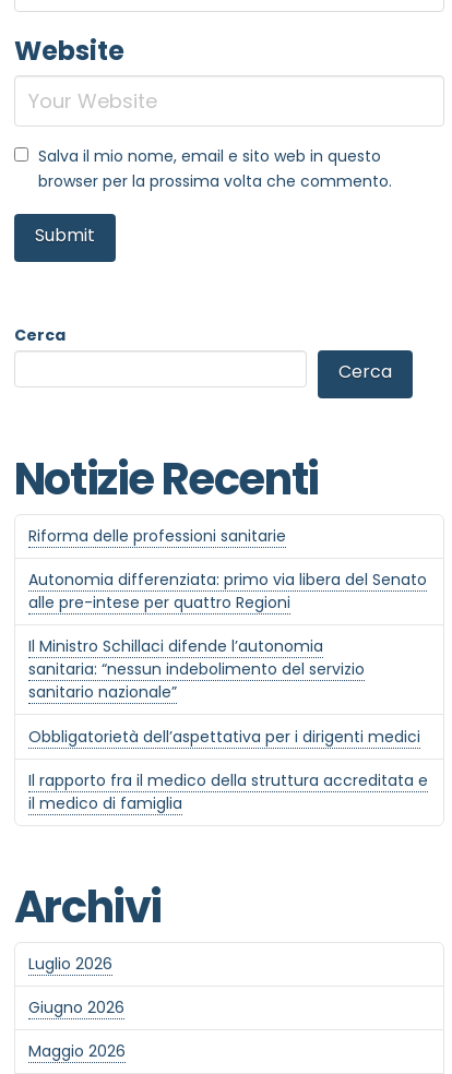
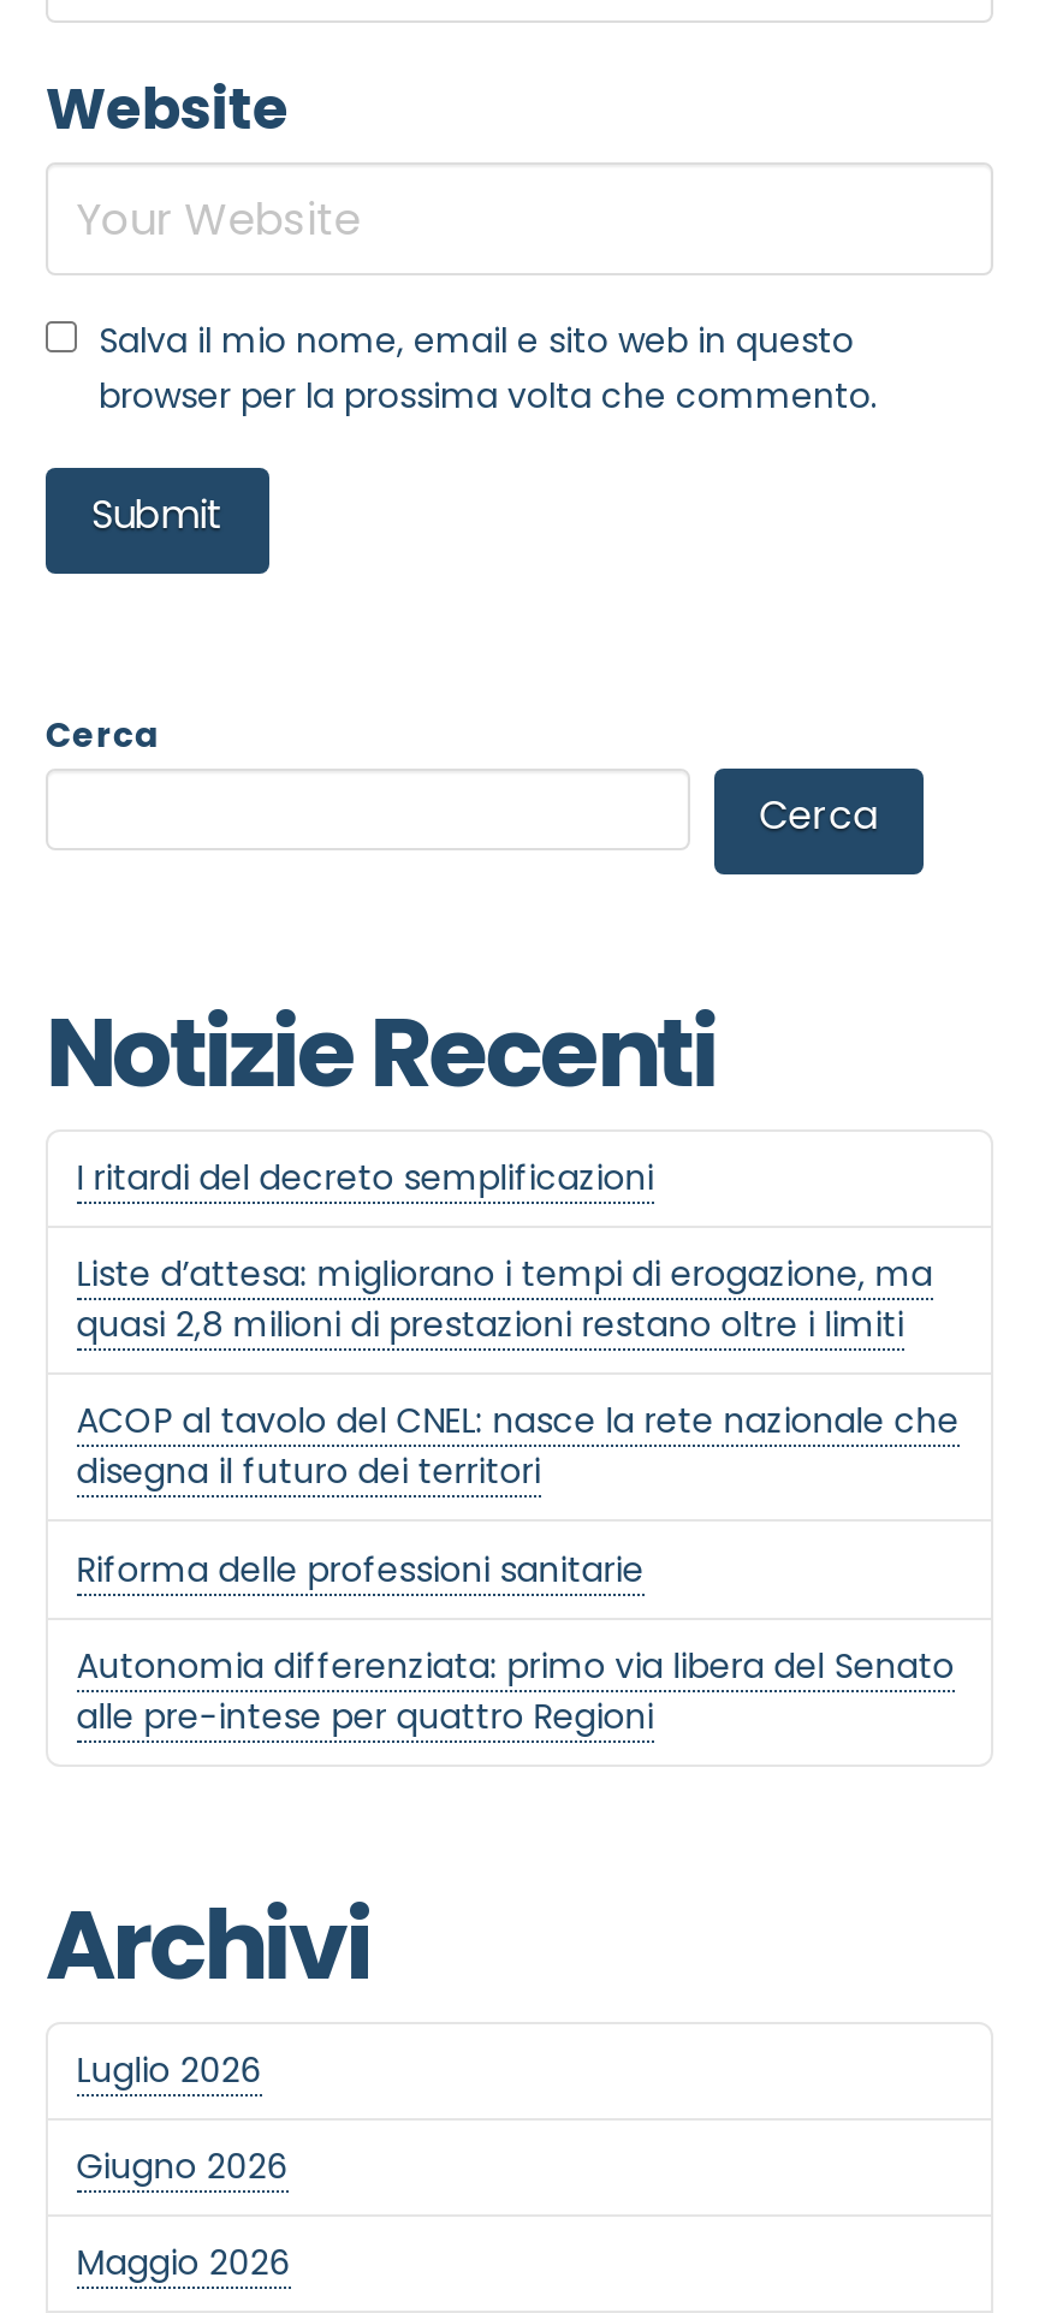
none -> [76,1153,959,1496] I ritardi del decreto semplificazioni | Liste d’attesa: migliorano i tempi di erogazione, ma | quasi 2,8 milioni di prestazioni restano oltre i limiti | ACOP al tavolo del CNEL: nasce la rete nazionale che | disegna il futuro dei territori
moved [28,525,427,614] -> [76,1544,954,1740]: Riforma delle professioni sanitarie | Autonomia differenziata: primo via libera del Senato | alle pre-intese per quattro Regioni
[28,636,428,814] Il Ministro Schillaci difende l’autonomia | sanitaria: “nessun indebolimento del servizio | sanitario nazionale” | Obbligatorietà dell’aspettativa per i dirigenti medici | Il rapporto fra il medico della struttura accreditata e | il medico di famiglia -> none

